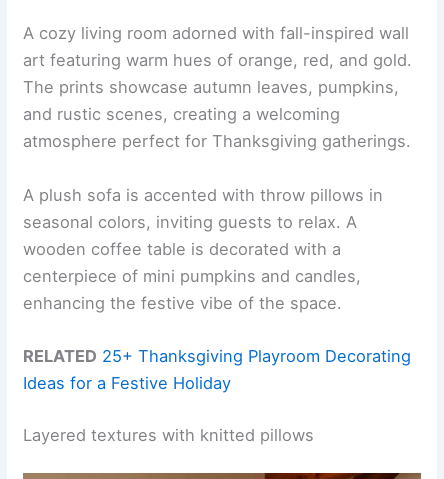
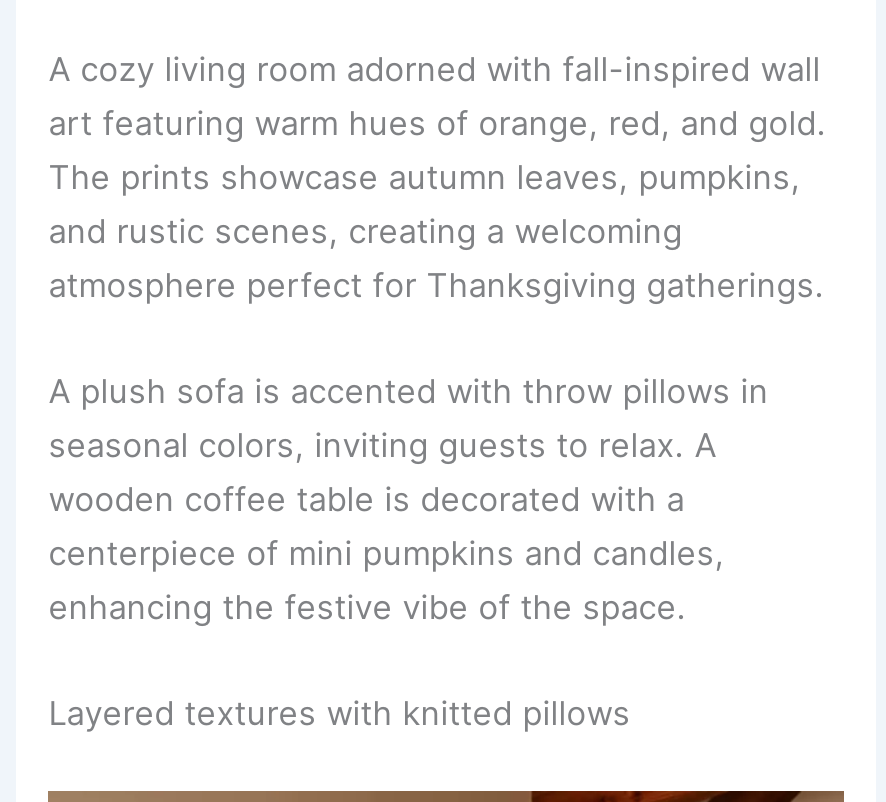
[23,346,411,393] RELATED 25+ Thanksgiving Playroom Decorating | Ideas for a Festive Holiday -> none

